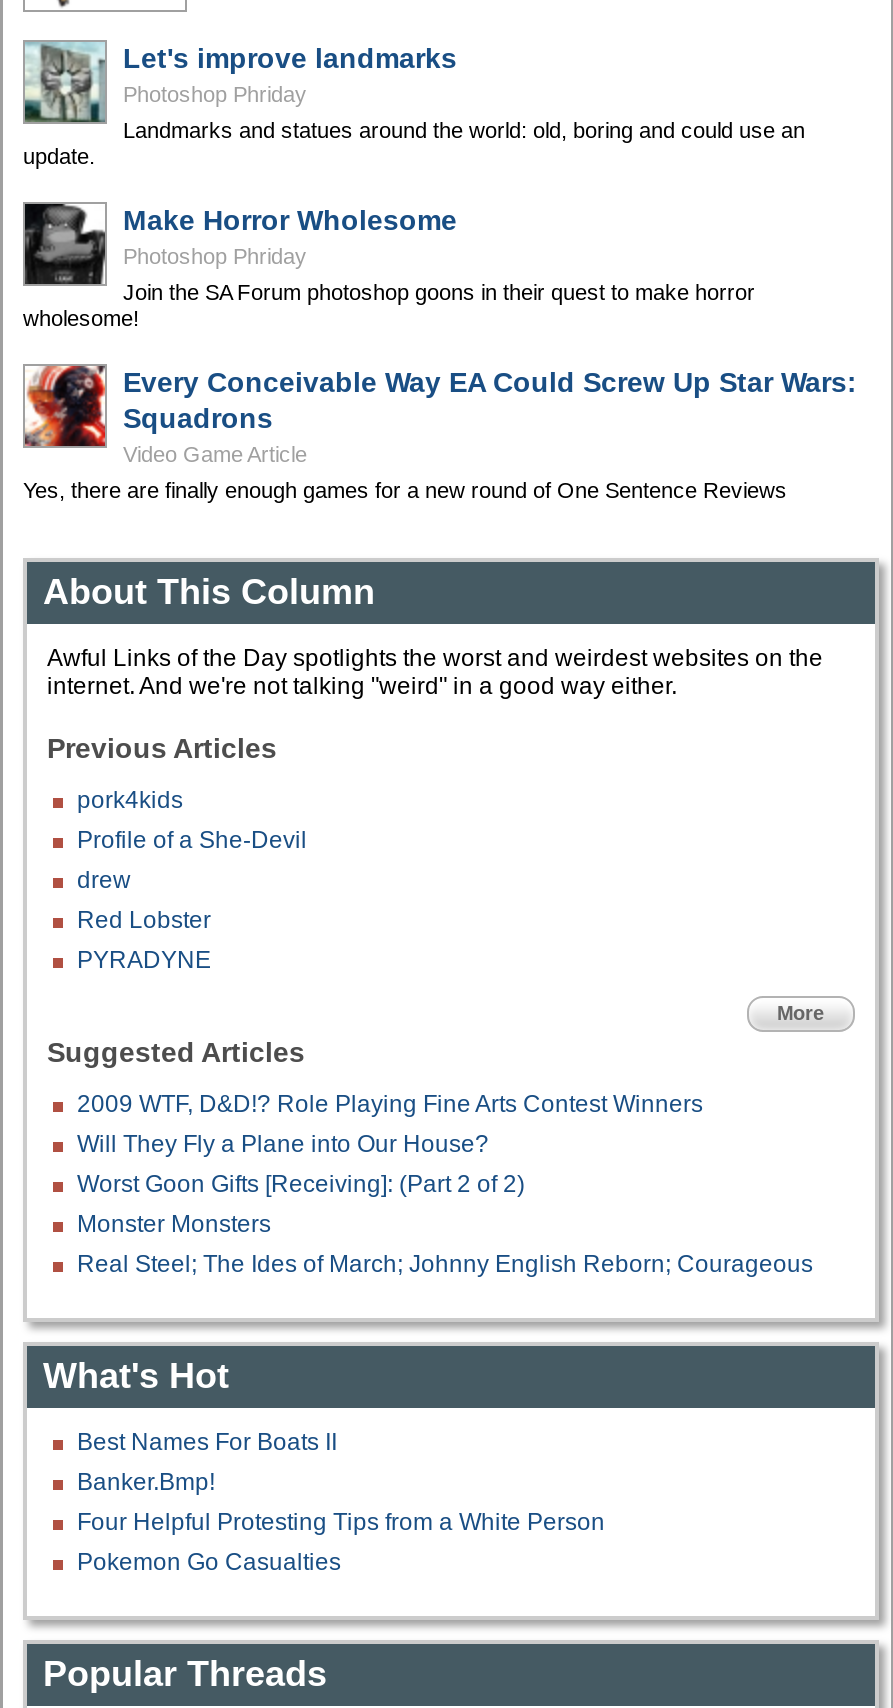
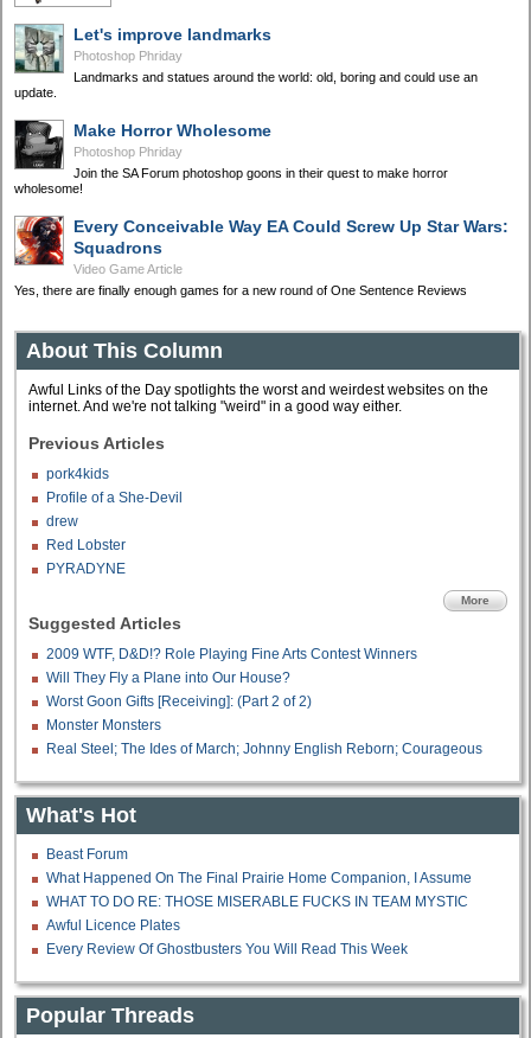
[77,1428,605,1576] Best Names For Boats II | Banker.Bmp! | Four Helpful Protesting Tips from a White Person | Pokemon Go Casualties -> [46,846,472,957] Beast Forum | What Happened On The Final Prairie Home Companion, I Assume | WHAT TO DO RE: THOSE MISERABLE FUCKS IN TEAM MYSTIC | Awful Licence Plates | Every Review Of Ghostbusters You Will Read This Week

